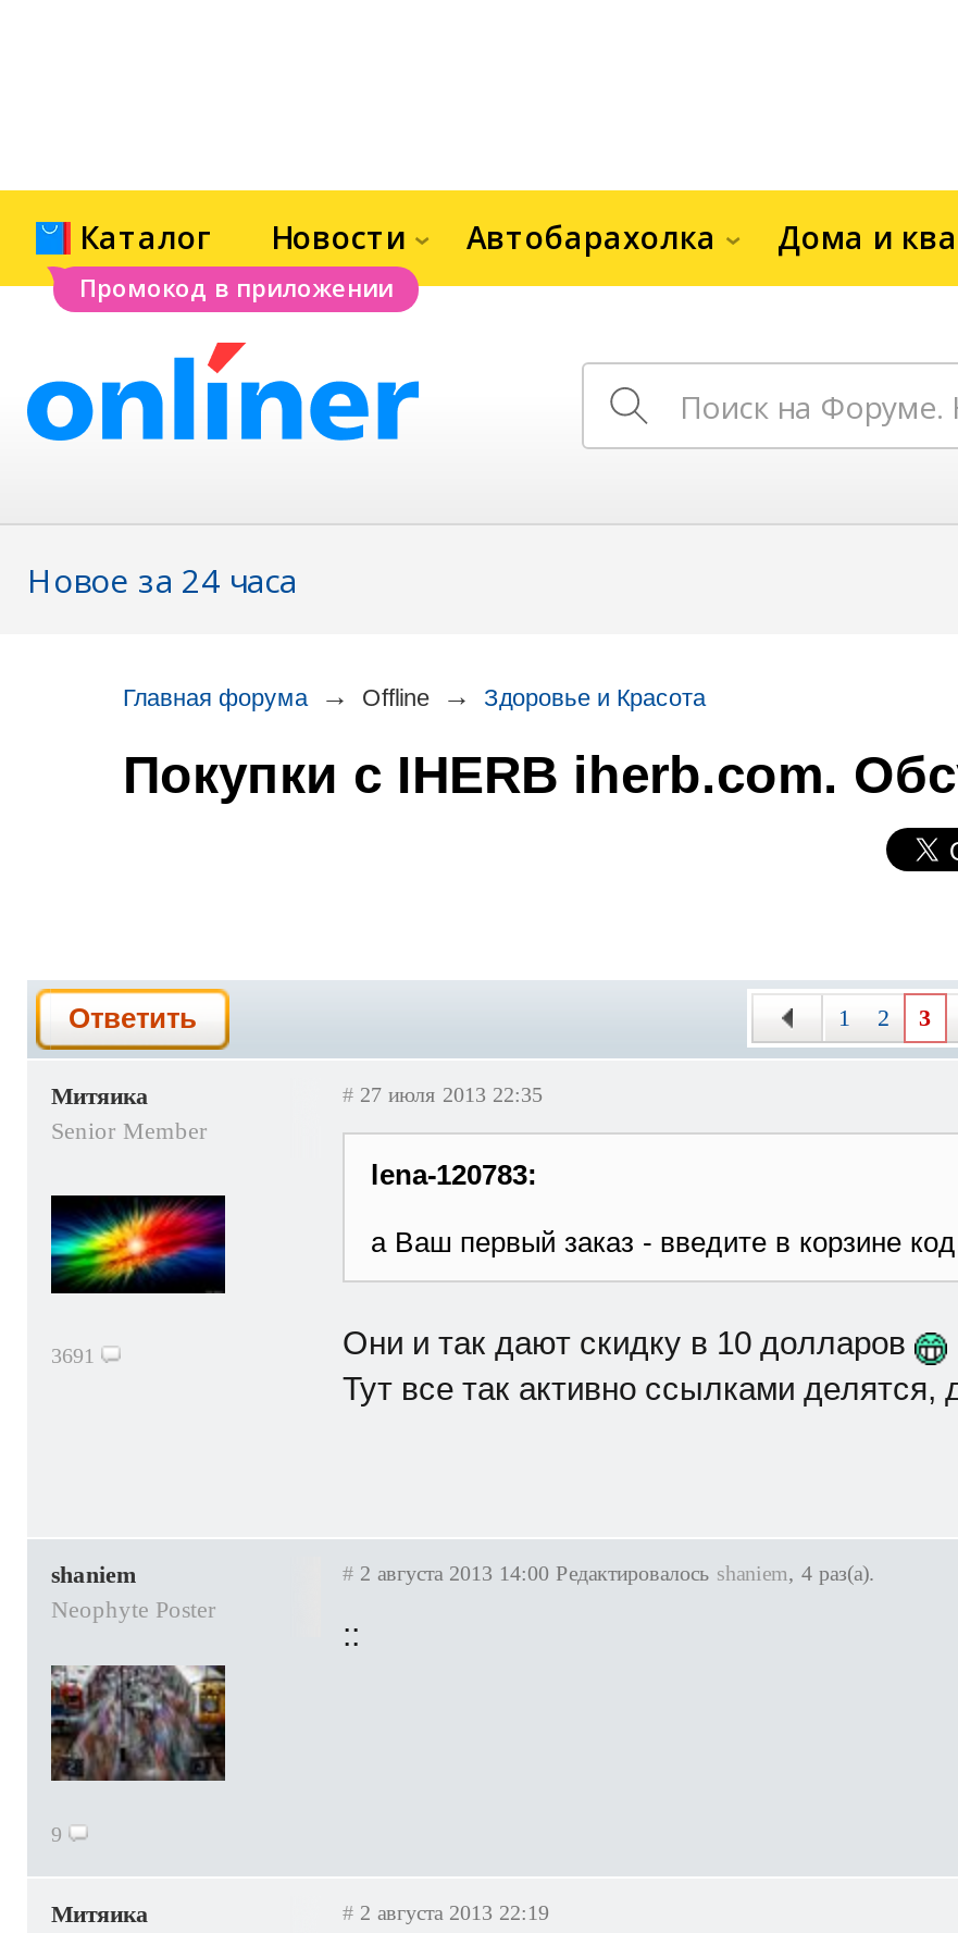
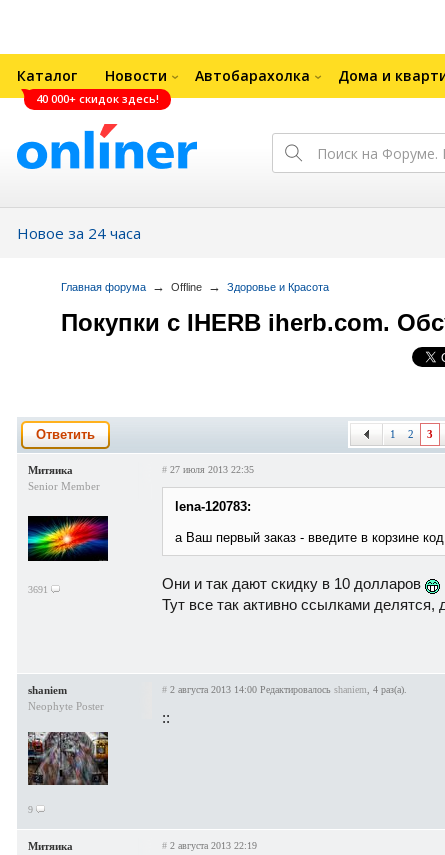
[79,271,393,303] Промокод в приложении -> [36,91,159,106] 40 000+ скидок здесь!

